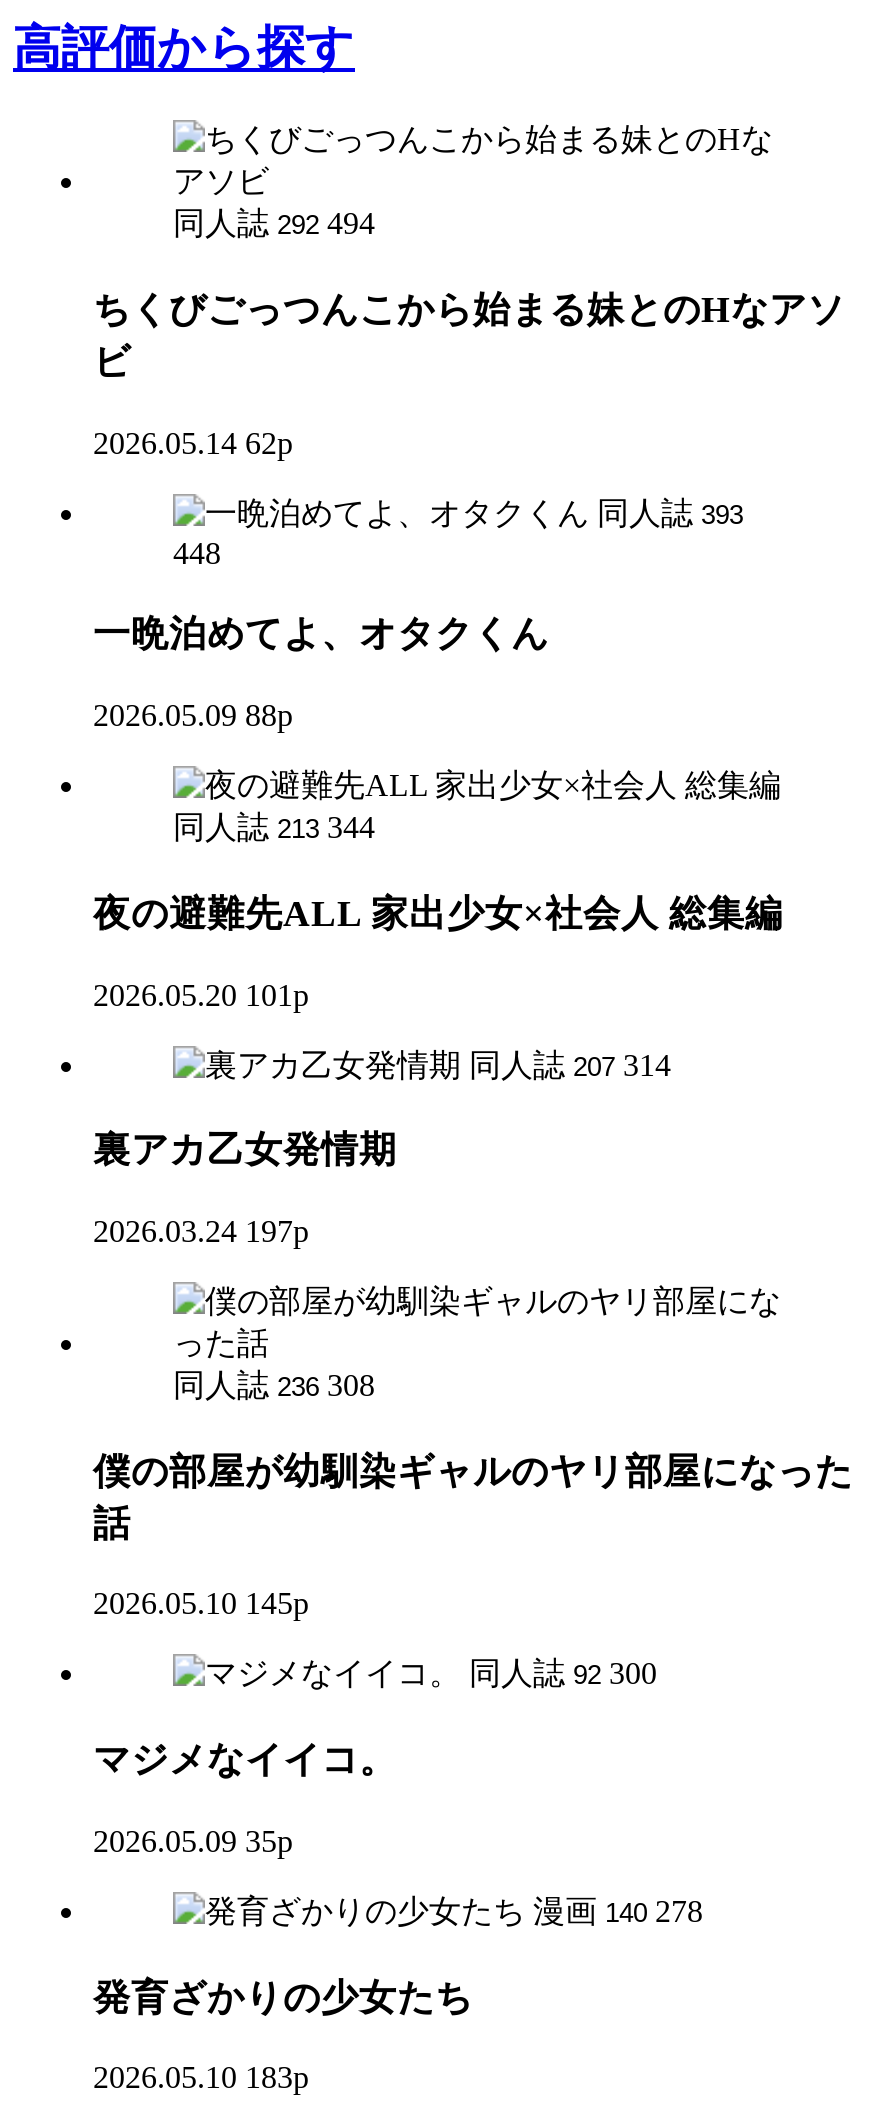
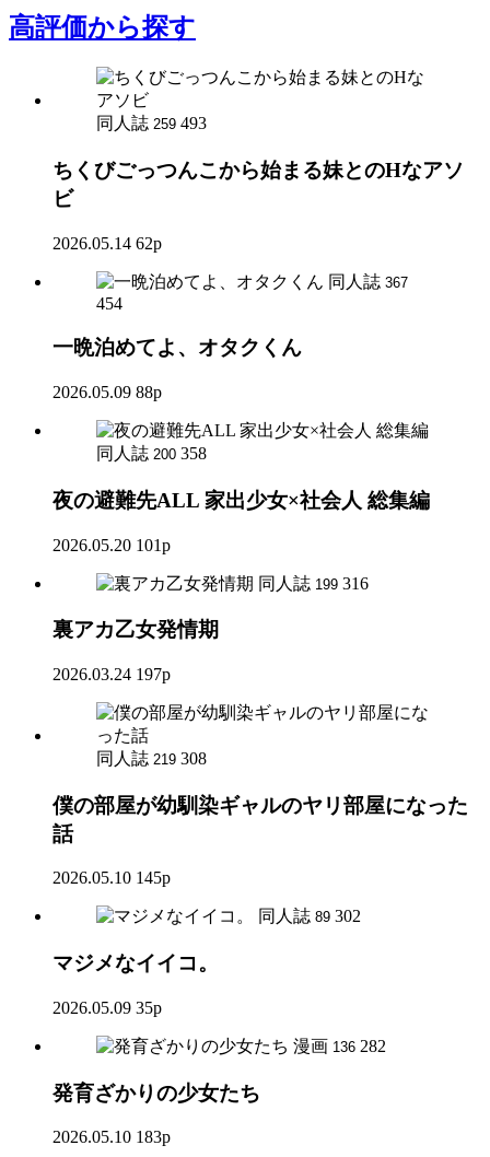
[173,206,375,240] 同人誌 292 494 -> [96,114,207,133] 同人誌 259 493
[597,495,743,529] 同人誌 393 -> [328,272,408,290] 同人誌 367
[173,535,221,569] 448 -> [96,294,122,312] 454
[173,810,375,844] 同人誌 213 344 -> [96,444,207,463] 同人誌 200 358
[469,1047,671,1081] 同人誌 207 314 -> [258,574,369,592] 同人誌 199 316
[173,1368,375,1402] 同人誌 236 308 -> [96,749,207,768] 同人誌 219 308
[469,1657,657,1691] 同人誌 92 300 -> [258,907,361,926] 同人誌 89 302
[533,1894,703,1928] 漫画 140 278 -> [293,1036,386,1055] 漫画 136 282

